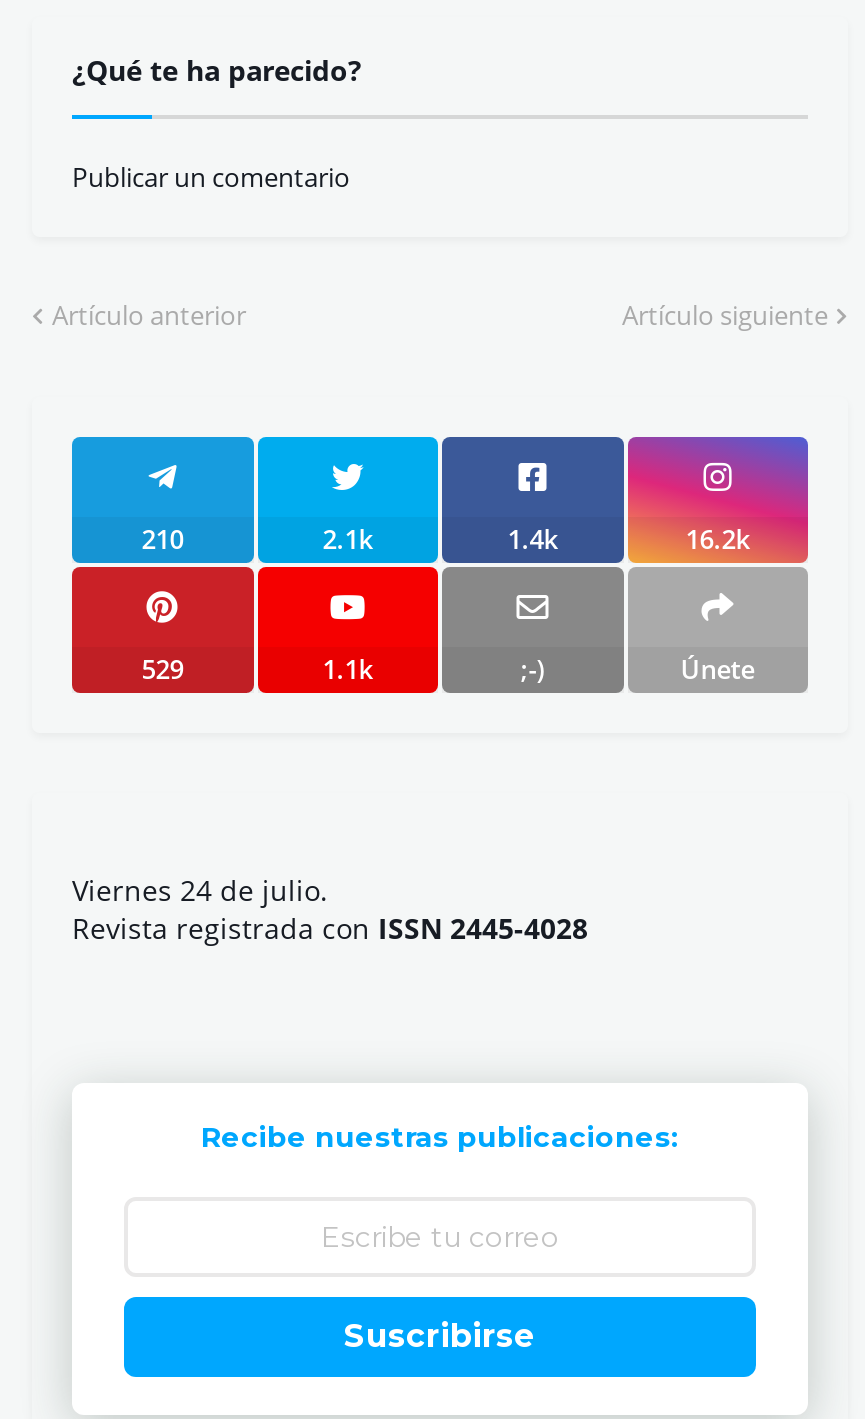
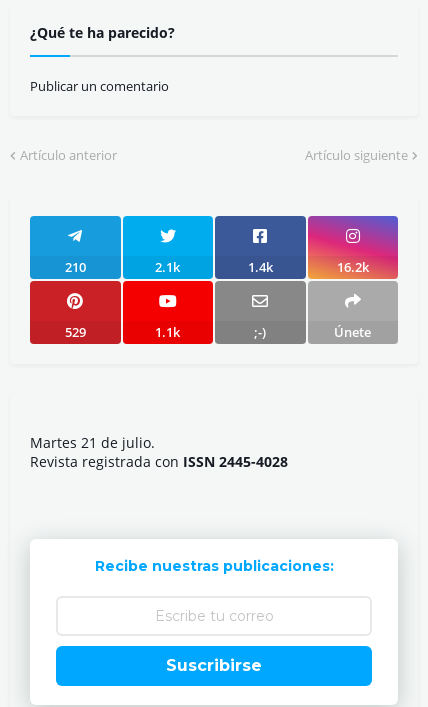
[72,871,328,909] Viernes 24 de julio. -> [30,433,155,452] Martes 21 de julio.

